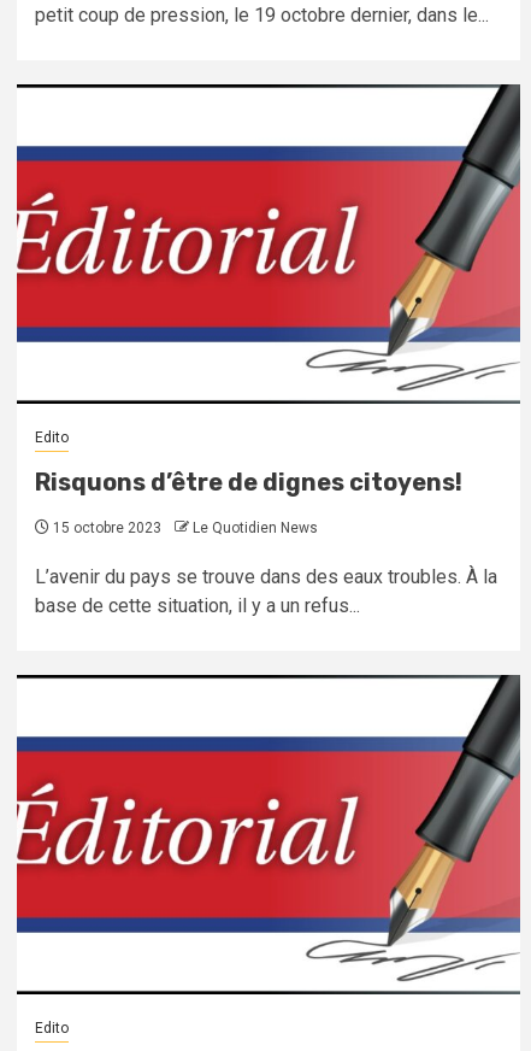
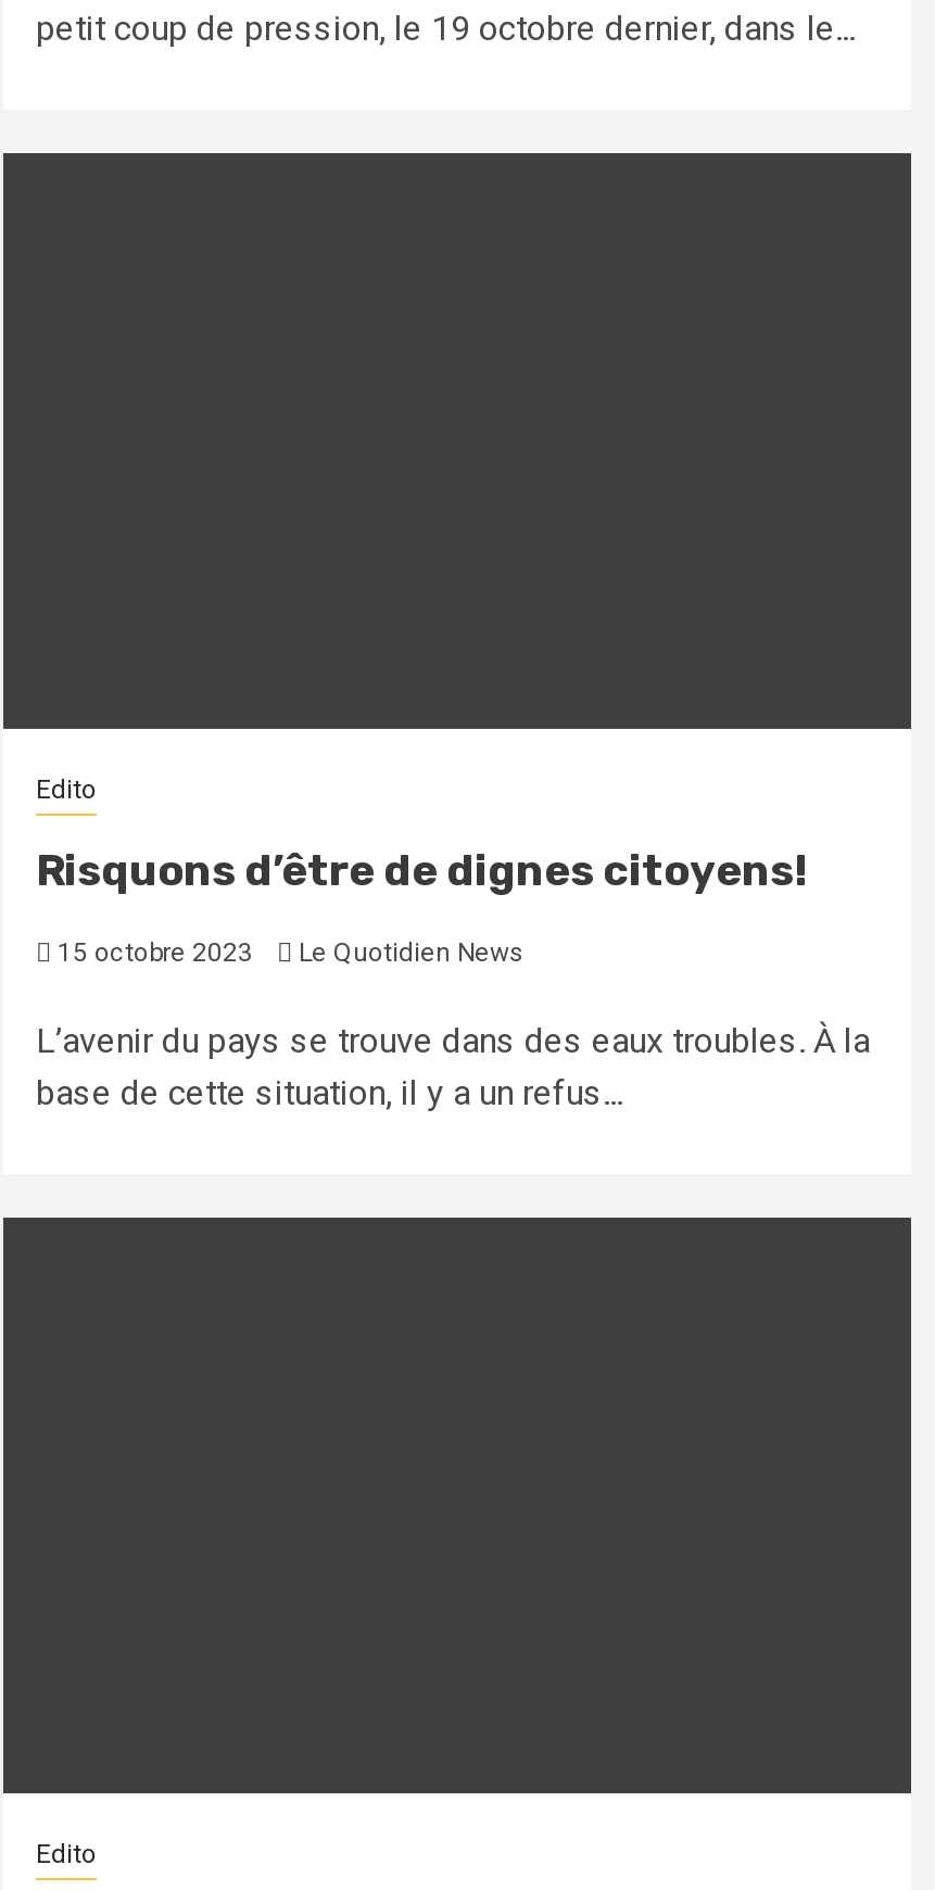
[16,83,521,405] [image] -> none
[16,674,521,996] [image] -> none

